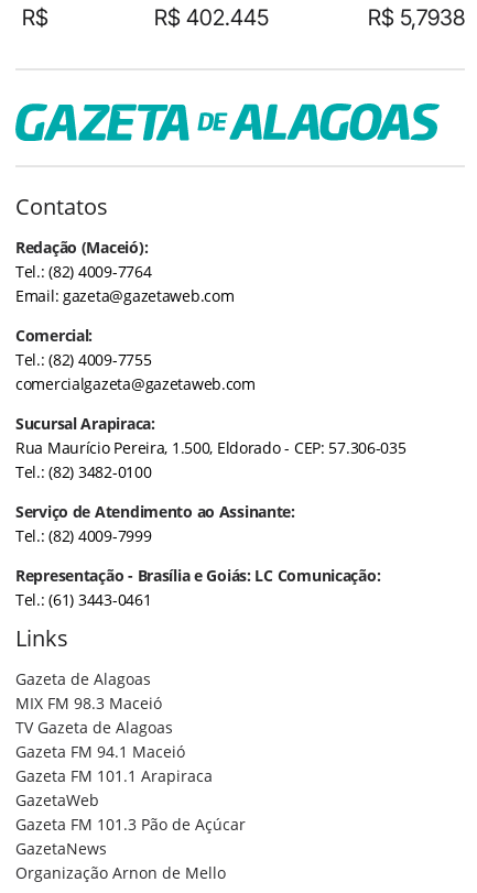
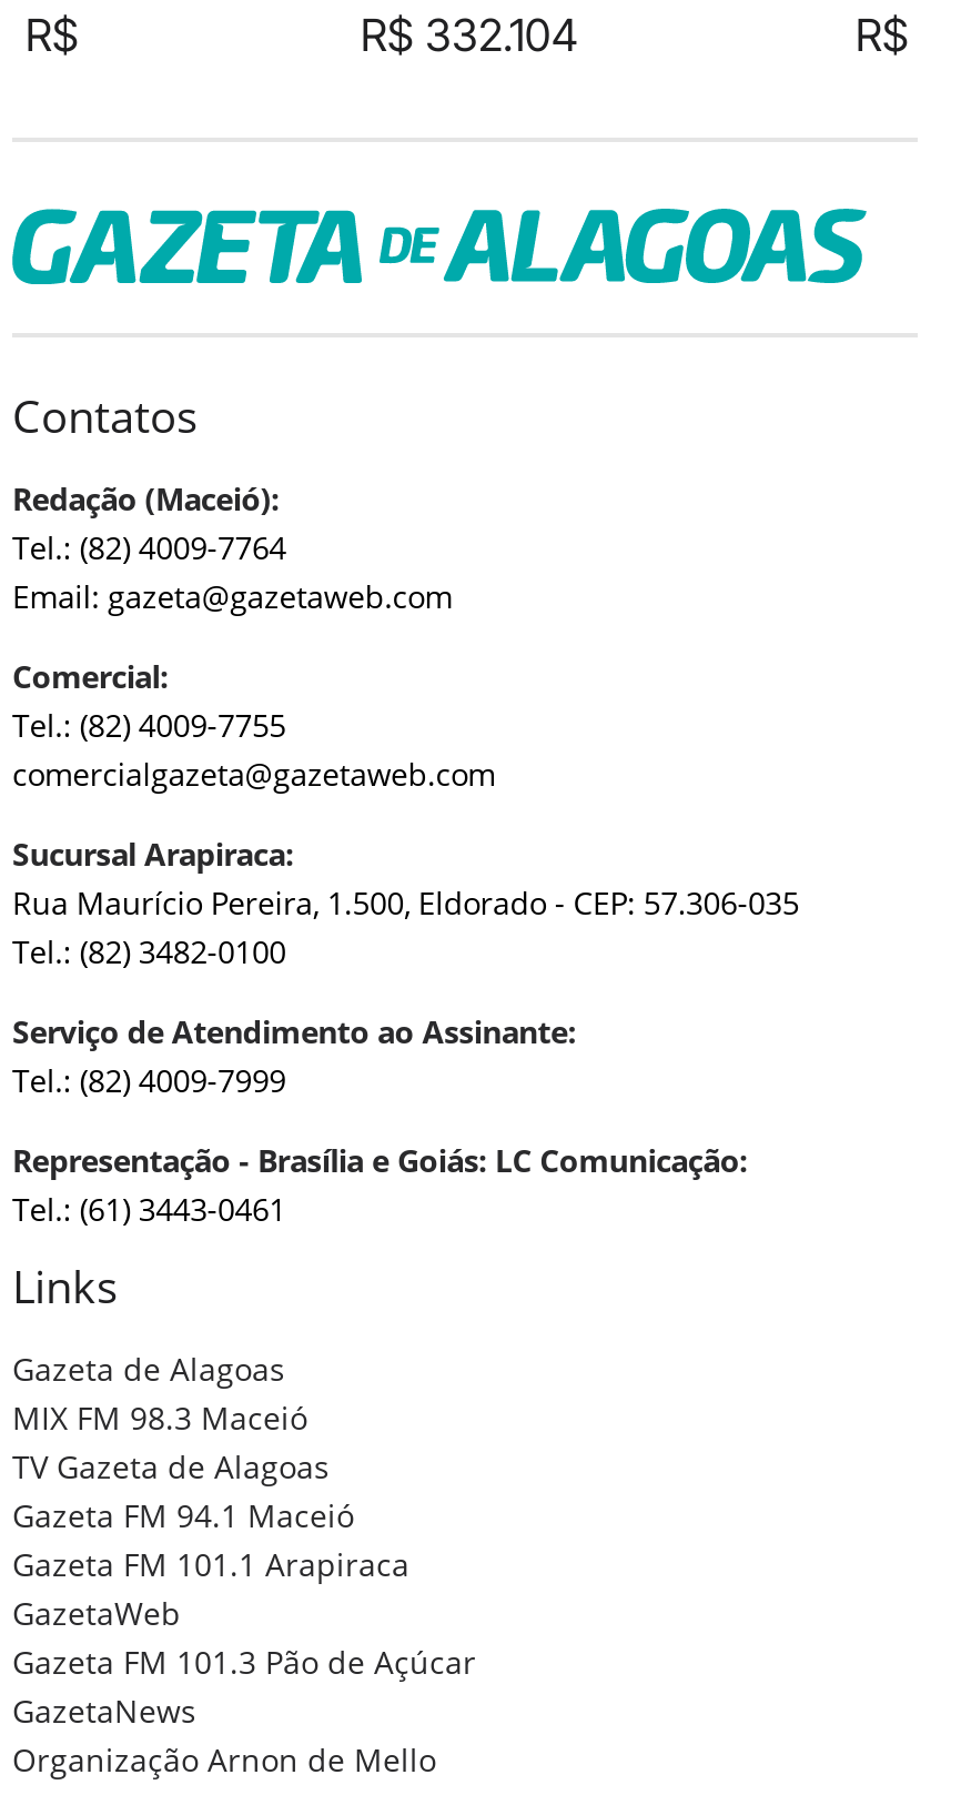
[154,4,269,31] R$ 402.445 -> [361,9,578,62] R$ 332.104
[368,4,465,31] R$ 5,7938 -> [856,9,909,62] R$

